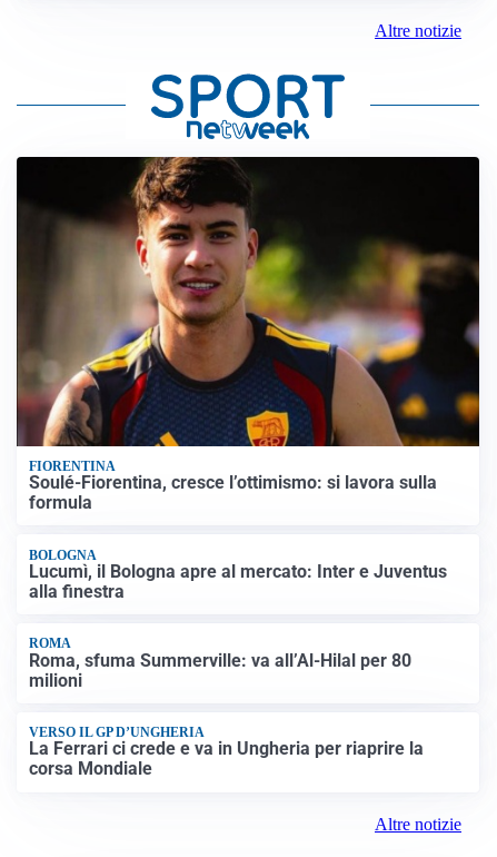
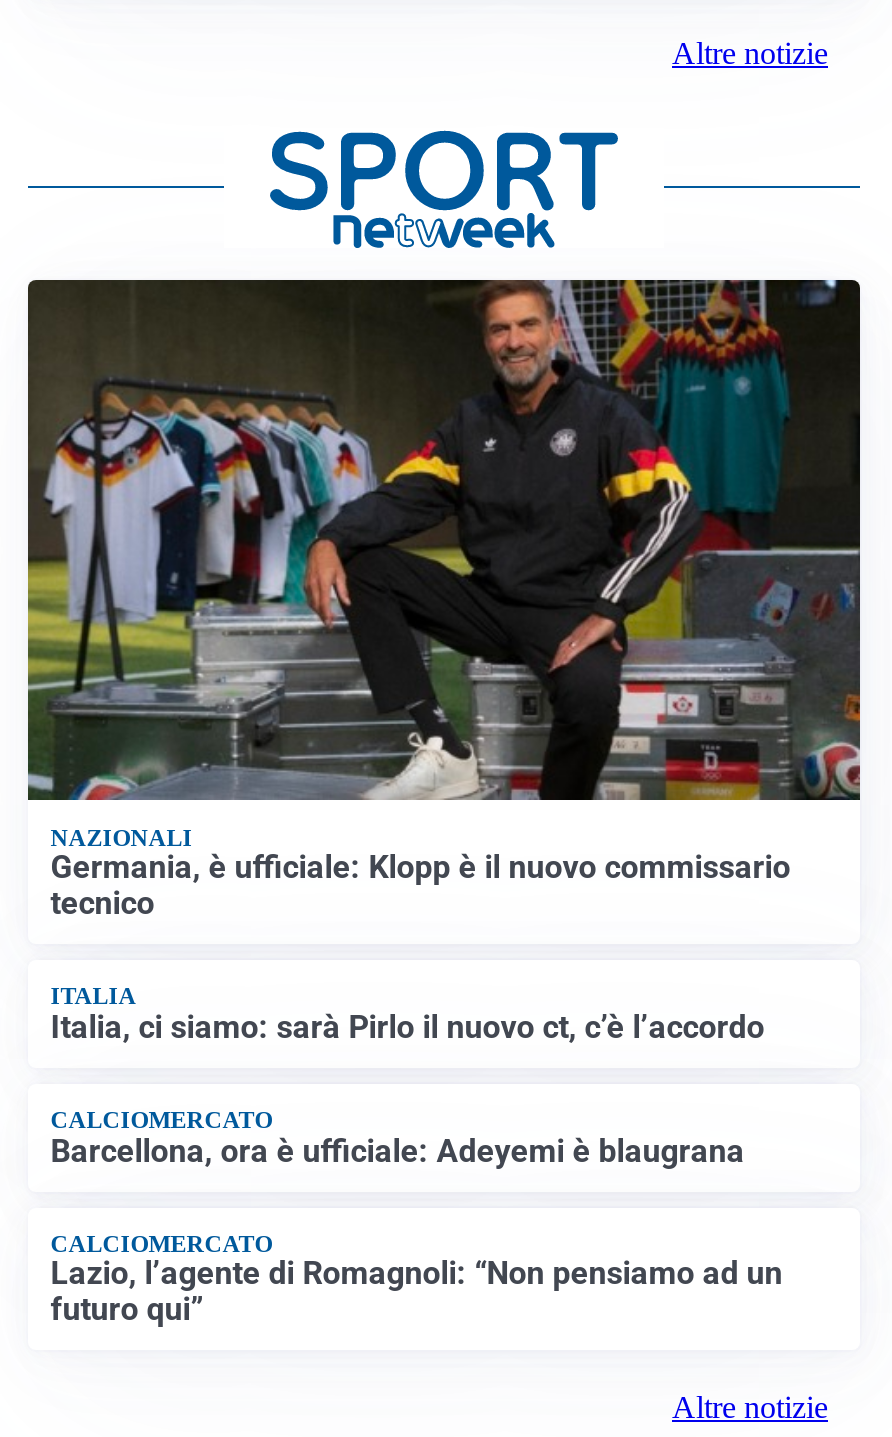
[17,156,479,513] [image] | FIORENTINA | Soulé-Fiorentina, cresce l’ottimismo: si lavora sulla | formula -> [26,278,862,922] [image] | NAZIONALI | Germania, è ufficiale: Klopp è il nuovo commissario | tecnico
[29,547,447,602] BOLOGNA | Lucumì, il Bologna apre al mercato: Inter e Juventus | alla finestra -> [50,983,764,1046] ITALIA | Italia, ci siamo: sarà Pirlo il nuovo ct, c’è l’accordo
[29,636,412,691] ROMA | Roma, sfuma Summerville: va all’Al-Hilal per 80 | milioni -> [50,1107,744,1169] CALCIOMERCATO | Barcellona, ora è ufficiale: Adeyemi è blaugrana
[29,725,424,780] VERSO IL GP D’UNGHERIA | La Ferrari ci crede e va in Ungheria per riaprire la | corsa Mondiale -> [50,1230,782,1329] CALCIOMERCATO | Lazio, l’agente di Romagnoli: “Non pensiamo ad un | futuro qui”

